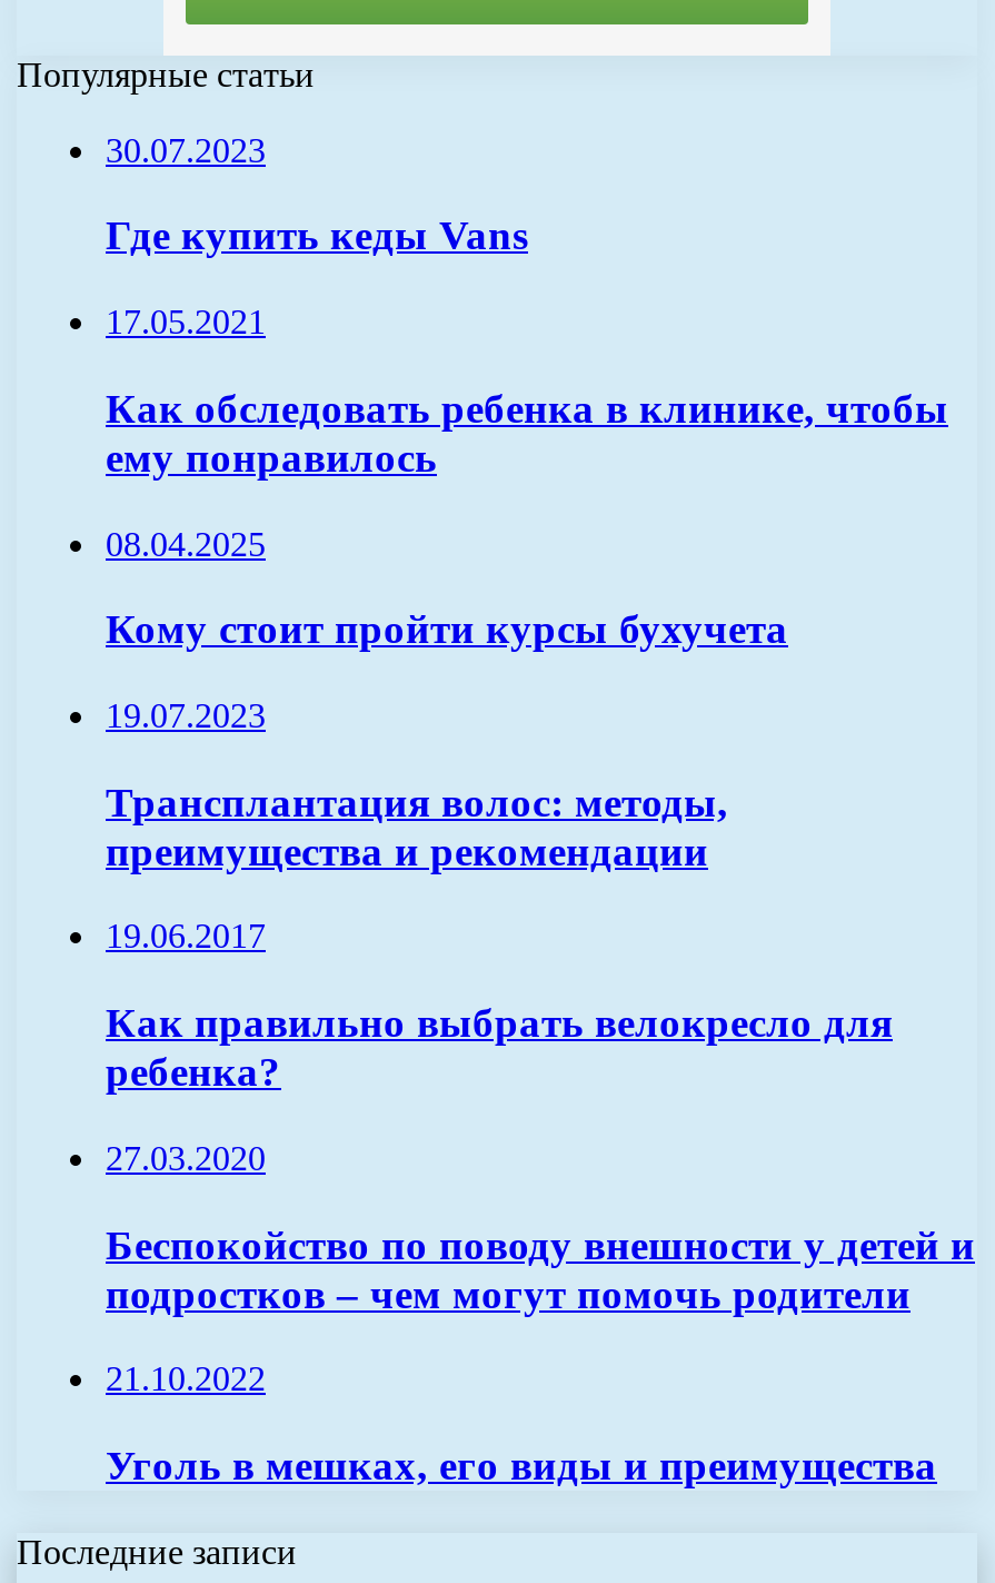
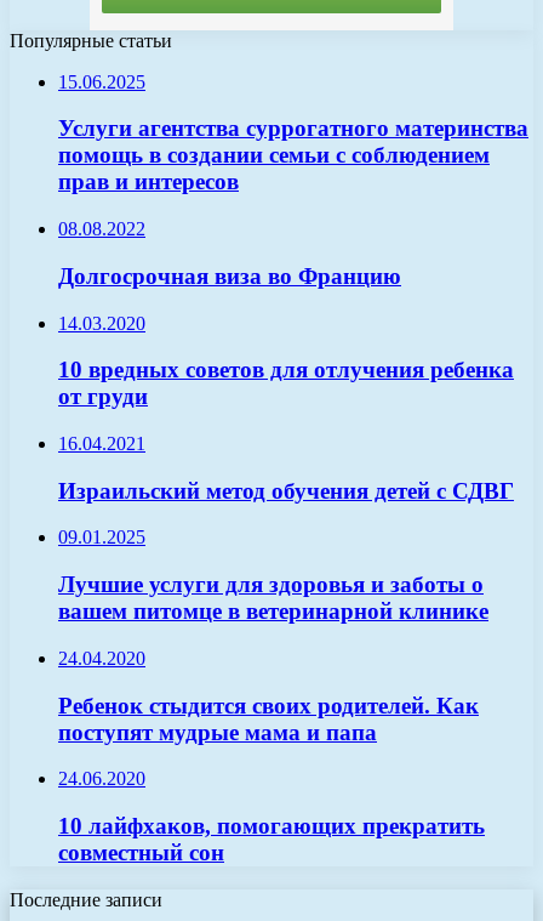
[106,131,266,168] 30.07.2023 -> [58,71,145,92] 15.06.2025
[106,212,528,259] Где купить кеды Vans -> [58,116,528,195] Услуги агентства суррогатного материнства | помощь в создании семьи с соблюдением | прав и интересов
[106,303,266,341] 17.05.2021 -> [58,219,145,239] 08.08.2022
[106,384,948,480] Как обследовать ребенка в клинике, чтобы | ему понравилось -> [58,263,401,289] Долгосрочная виза во Францию
[106,524,266,562] 08.04.2025 -> [58,313,145,333] 14.03.2020
[106,606,788,653] Кому стоит пройти курсы бухучета -> [58,357,514,409] 10 вредных советов для отлучения ребенка | от груди
[106,696,266,734] 19.07.2023 -> [58,433,145,454] 16.04.2021
[106,778,728,874] Трансплантация волос: методы, | преимущества и рекомендации -> [58,478,514,503] Израильский метод обучения детей с СДВГ
[106,918,266,955] 19.06.2017 -> [58,527,145,548] 09.01.2025
[106,999,893,1095] Как правильно выбрать велокресло для | ребенка? -> [58,572,488,624] Лучшие услуги для здоровья и заботы о | вашем питомце в ветеринарной клинике
[106,1139,266,1177] 27.03.2020 -> [58,648,145,668] 24.04.2020
[106,1221,975,1316] Беспокойство по поводу внешности у детей и | подростков – чем могут помочь родители -> [58,692,479,745] Ребенок стыдится своих родителей. Как | поступят мудрые мама и папа
[106,1360,266,1398] 21.10.2022 -> [58,768,145,789] 24.06.2020
[106,1442,937,1488] Уголь в мешках, его виды и преимущества -> [58,813,485,865] 10 лайфхаков, помогающих прекратить | совместный сон

